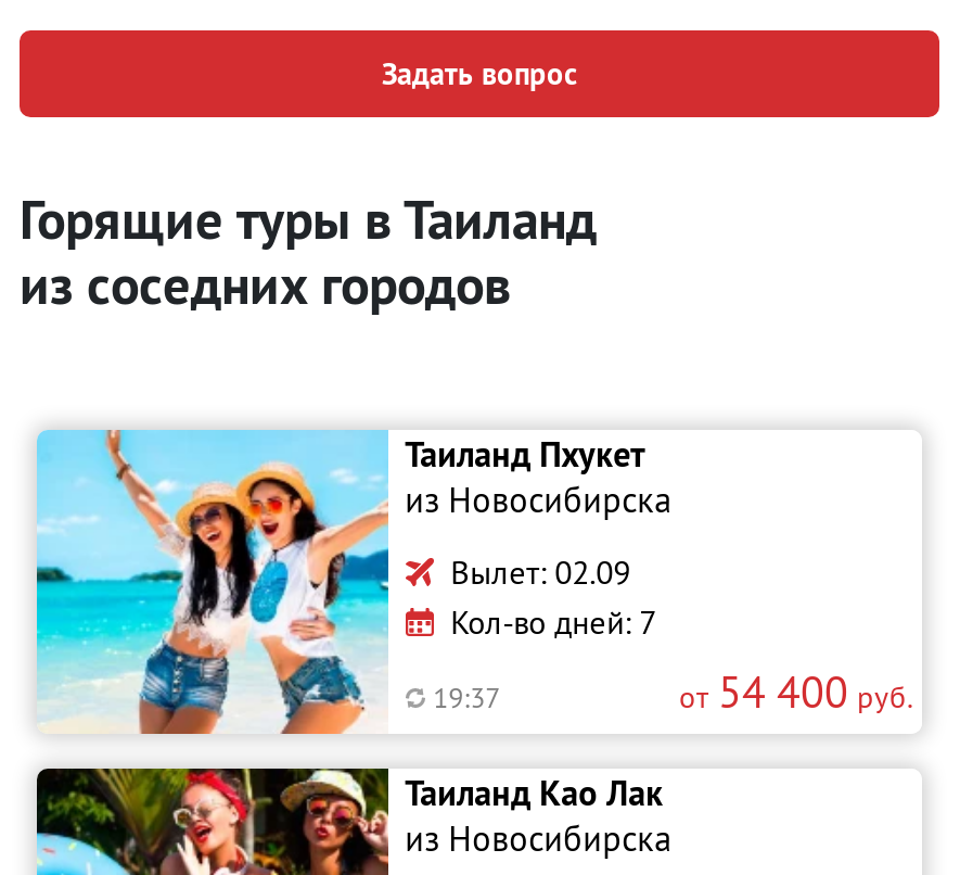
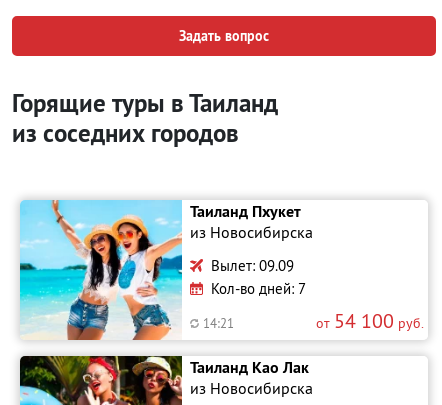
[450,551,630,593] Вылет: 02.09 -> [211,256,294,275] Вылет: 09.09
[679,664,913,719] от 54 400 руб. -> [316,308,424,333] от 54 100 руб.
[433,679,500,713] 19:37 -> [203,314,234,330] 14:21

